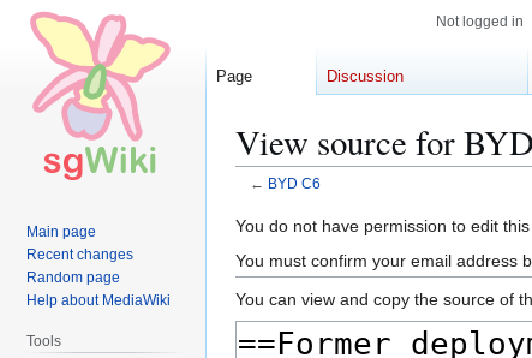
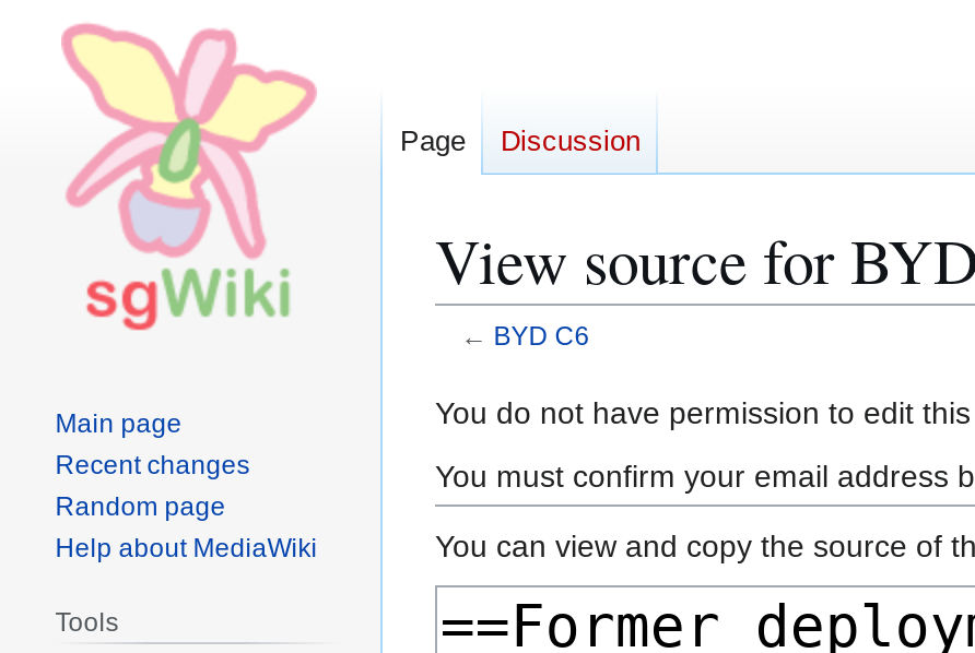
[436,13,524,30] Not logged in -> none

